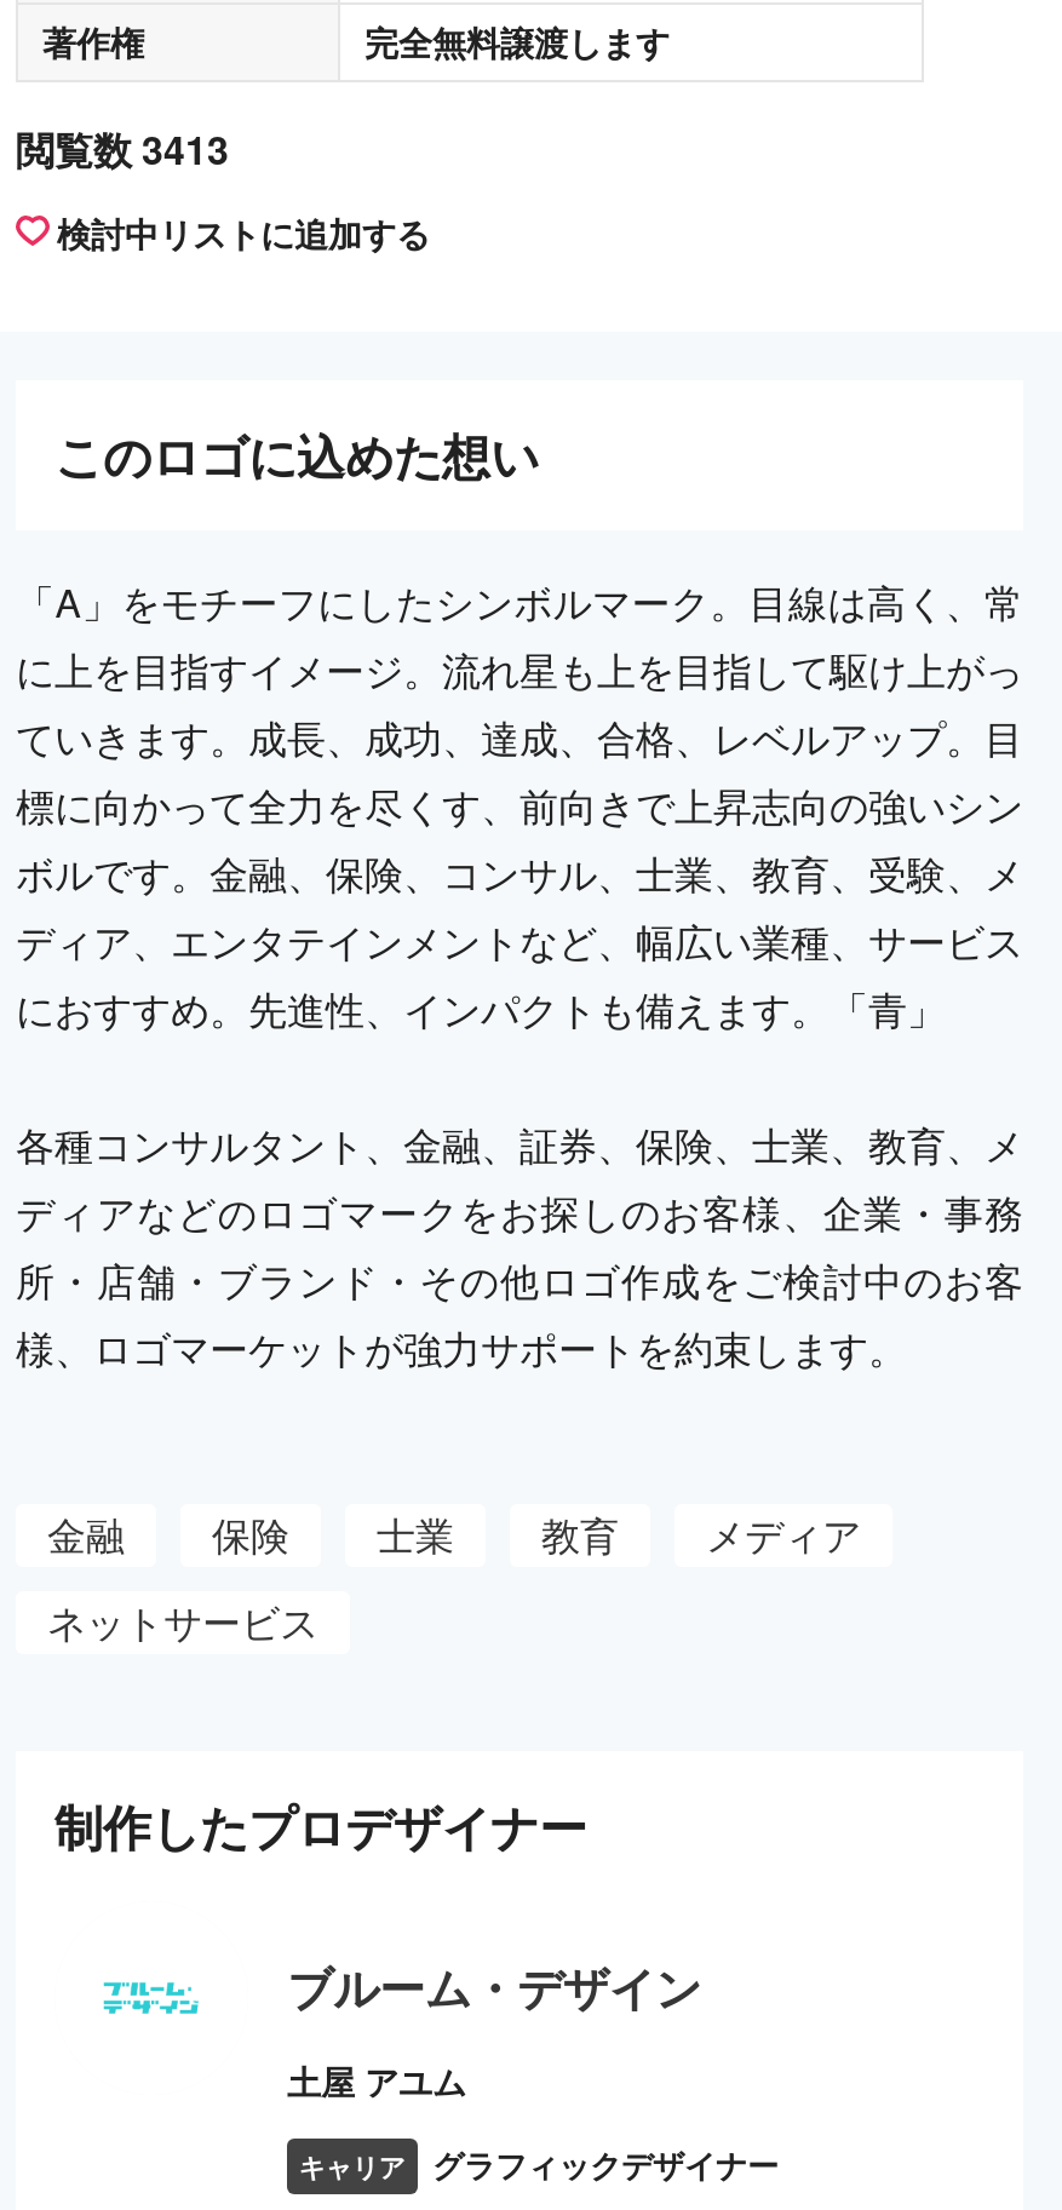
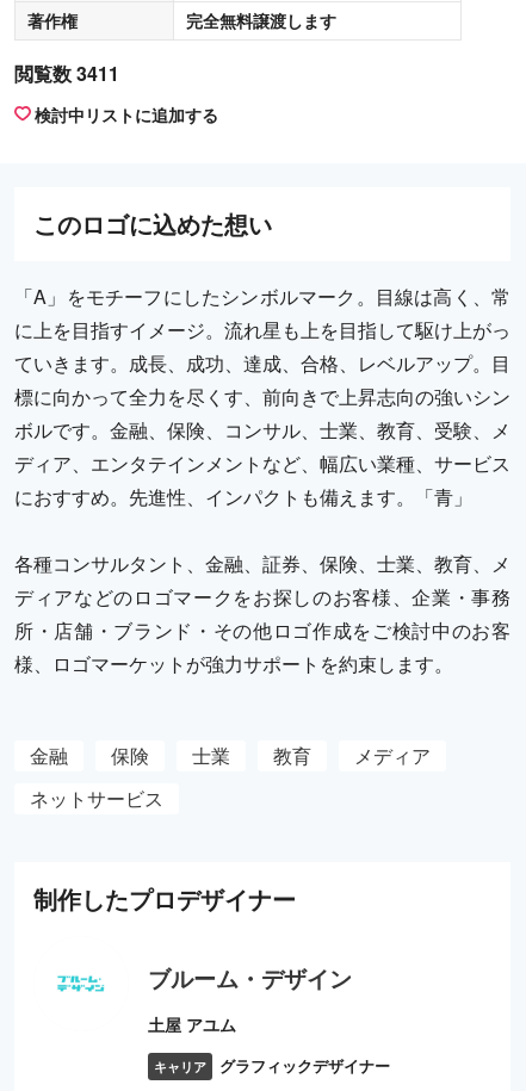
[16,120,229,176] 閲覧数 3413 -> [14,59,119,87] 閲覧数 3411

